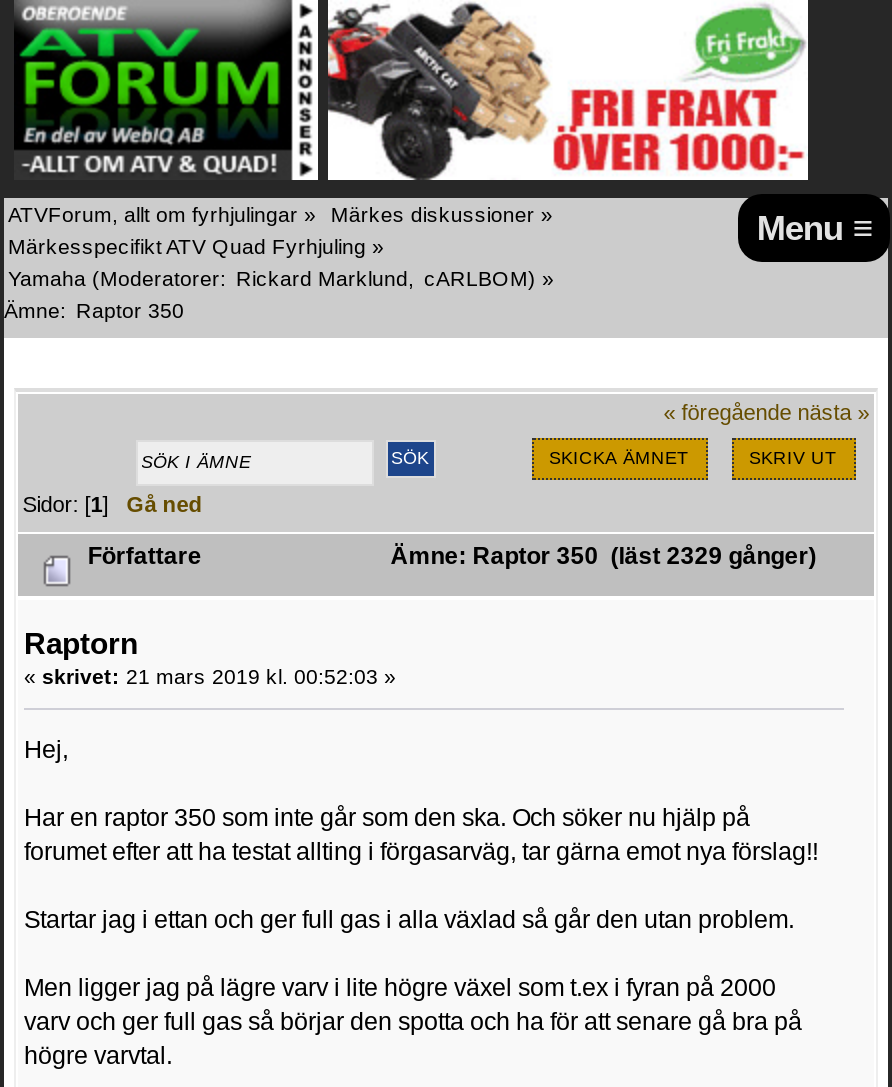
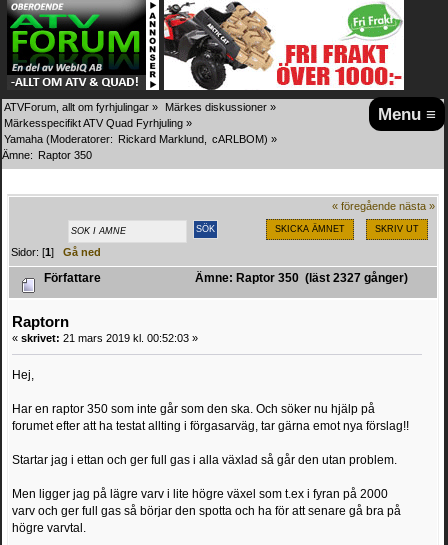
[384,543,816,571] Ämne: Raptor 350 (läst 2329 gånger) -> [192,271,408,285] Ämne: Raptor 350 (läst 2327 gånger)

